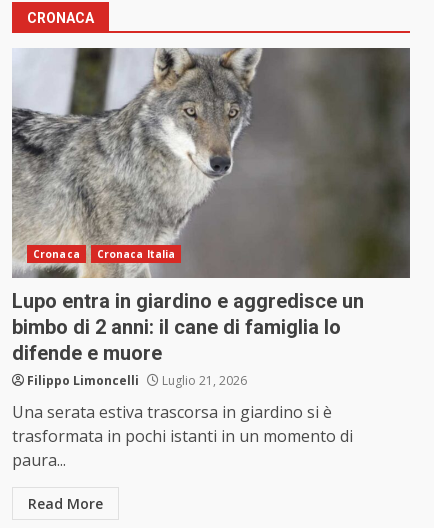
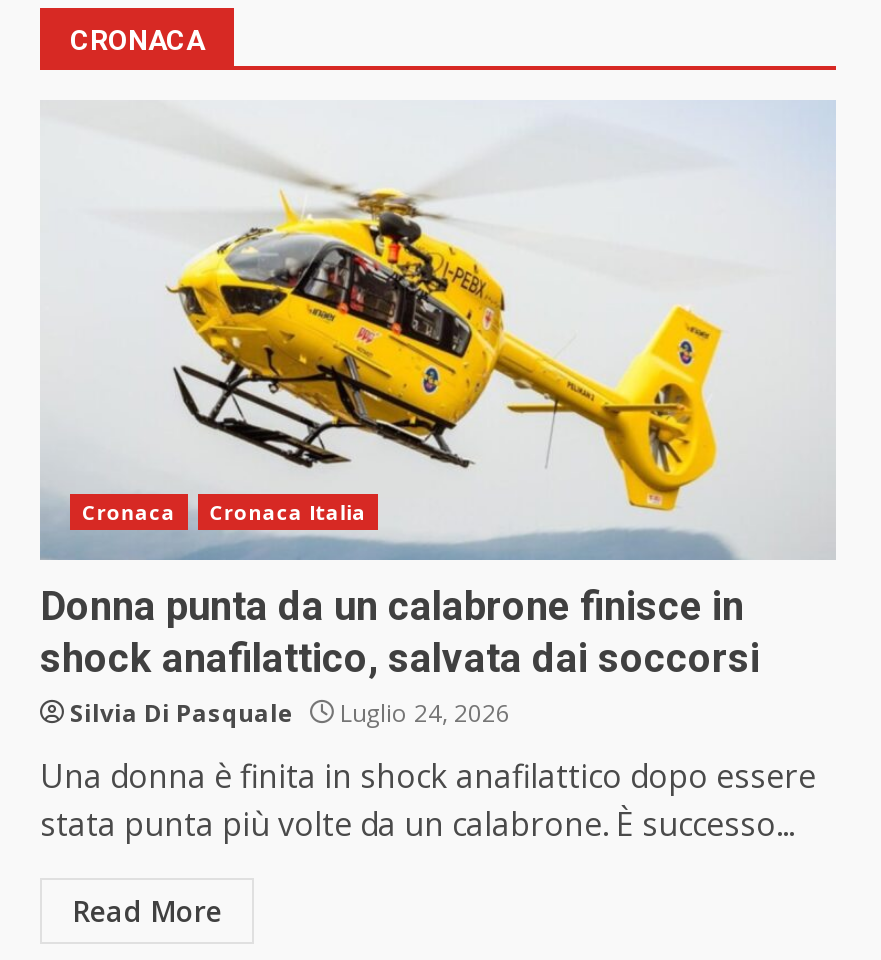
[11,47,411,389] [image] | Lupo entra in giardino e aggredisce un | bimbo di 2 anni: il cane di famiglia lo | difende e muore | Filippo Limoncelli | Luglio 21, 2026 -> [40,100,836,730] [image] | Donna punta da un calabrone finisce in | shock anafilattico, salvata dai soccorsi | Silvia Di Pasquale | Luglio 24, 2026
[12,401,353,471] Una serata estiva trascorsa in giardino si è | trasformata in pochi istanti in un momento di | paura... -> [40,754,816,846] Una donna è finita in shock anafilattico dopo essere | stata punta più volte da un calabrone. È successo...

